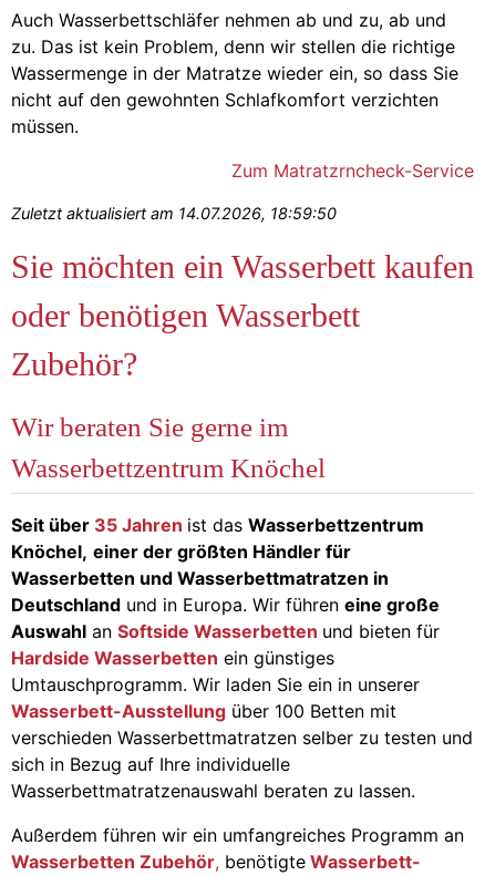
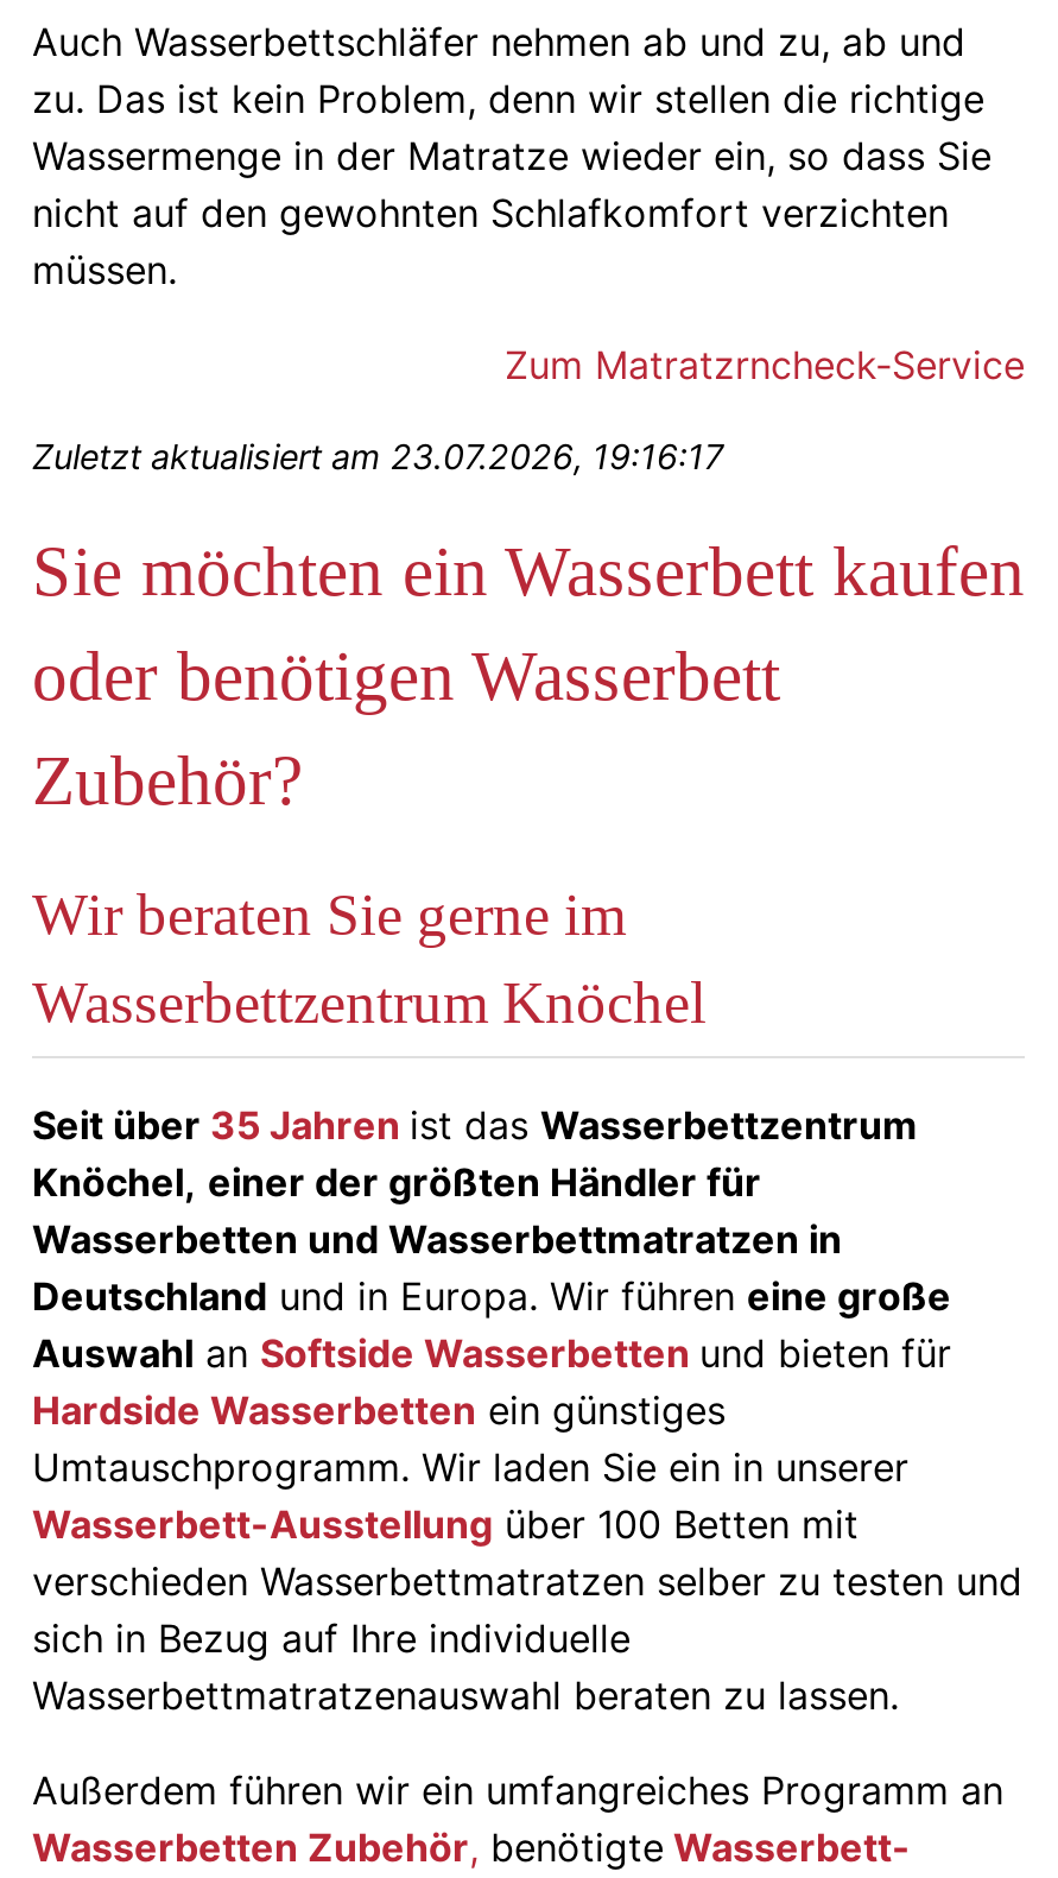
[11,204,337,223] Zuletzt aktualisiert am 14.07.2026, 18:59:50 -> [32,437,723,477] Zuletzt aktualisiert am 23.07.2026, 19:16:17

